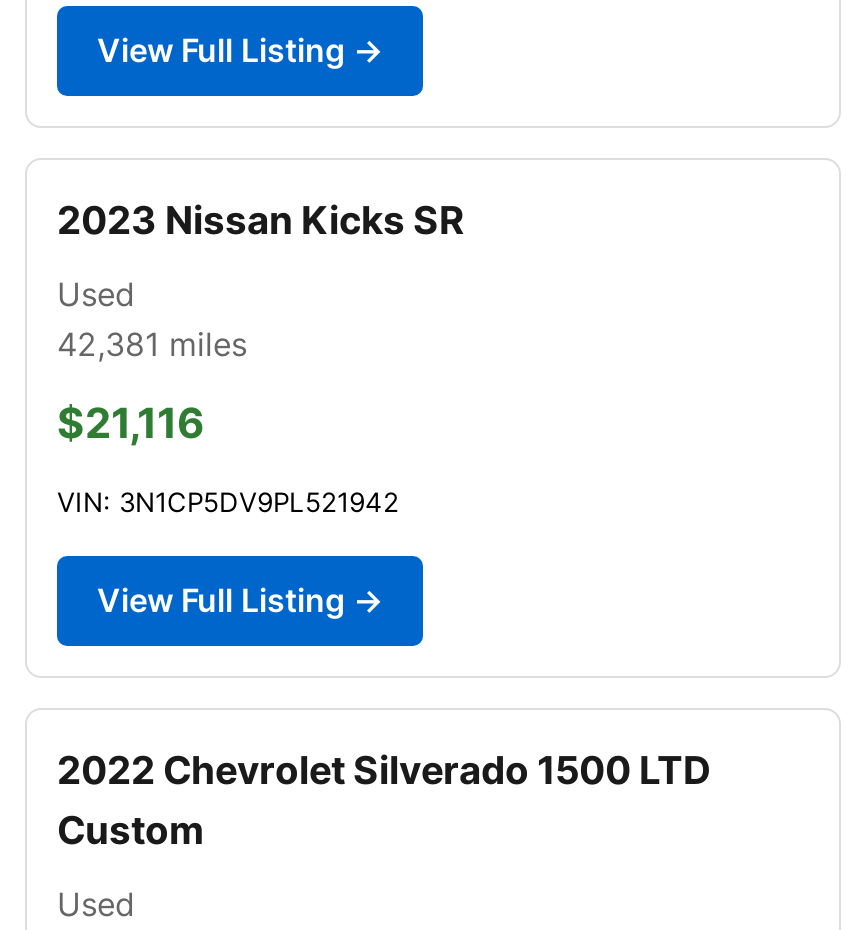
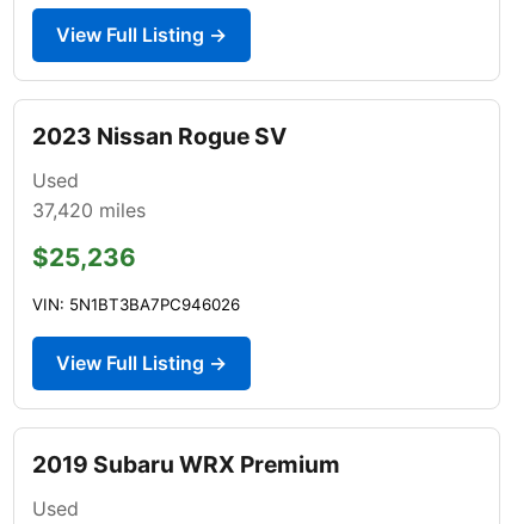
[57,196,465,244] 2023 Nissan Kicks SR -> [32,122,287,150] 2023 Nissan Rogue SV
[57,324,247,364] 42,381 miles -> [32,198,146,222] 37,420 miles
[57,398,205,448] $21,116 -> [32,242,136,272] $25,236
[57,486,399,518] VIN: 3N1CP5DV9PL521942 -> [32,295,240,314] VIN: 5N1BT3BA7PC946026
[57,746,711,854] 2022 Chevrolet Silverado 1500 LTD | Custom -> [32,450,340,479] 2019 Subaru WRX Premium

